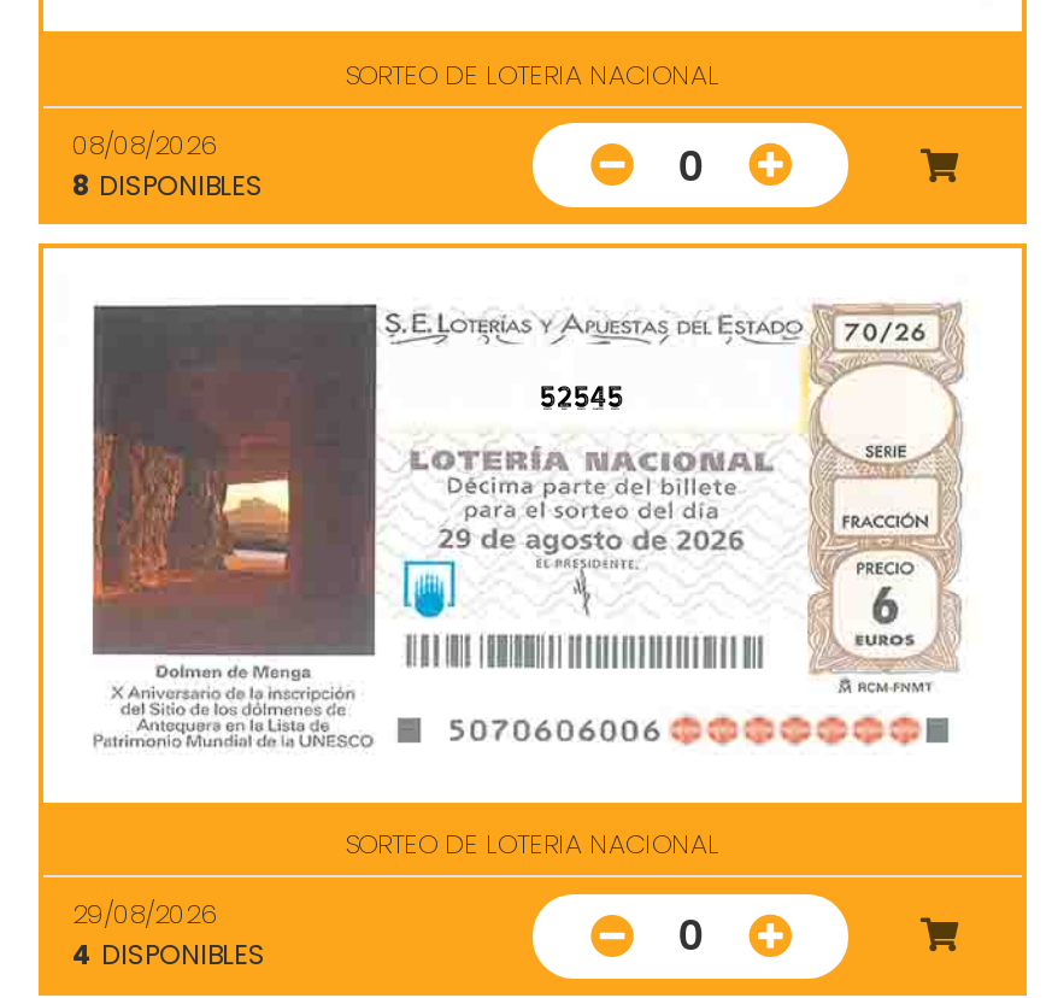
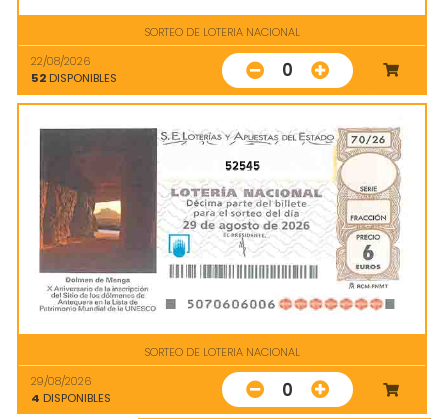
[72,125,217,164] 08/08/2026 -> [31,53,90,69] 22/08/2026
[72,166,263,205] 8 DISPONIBLES -> [31,70,117,86] 52 DISPONIBLES

